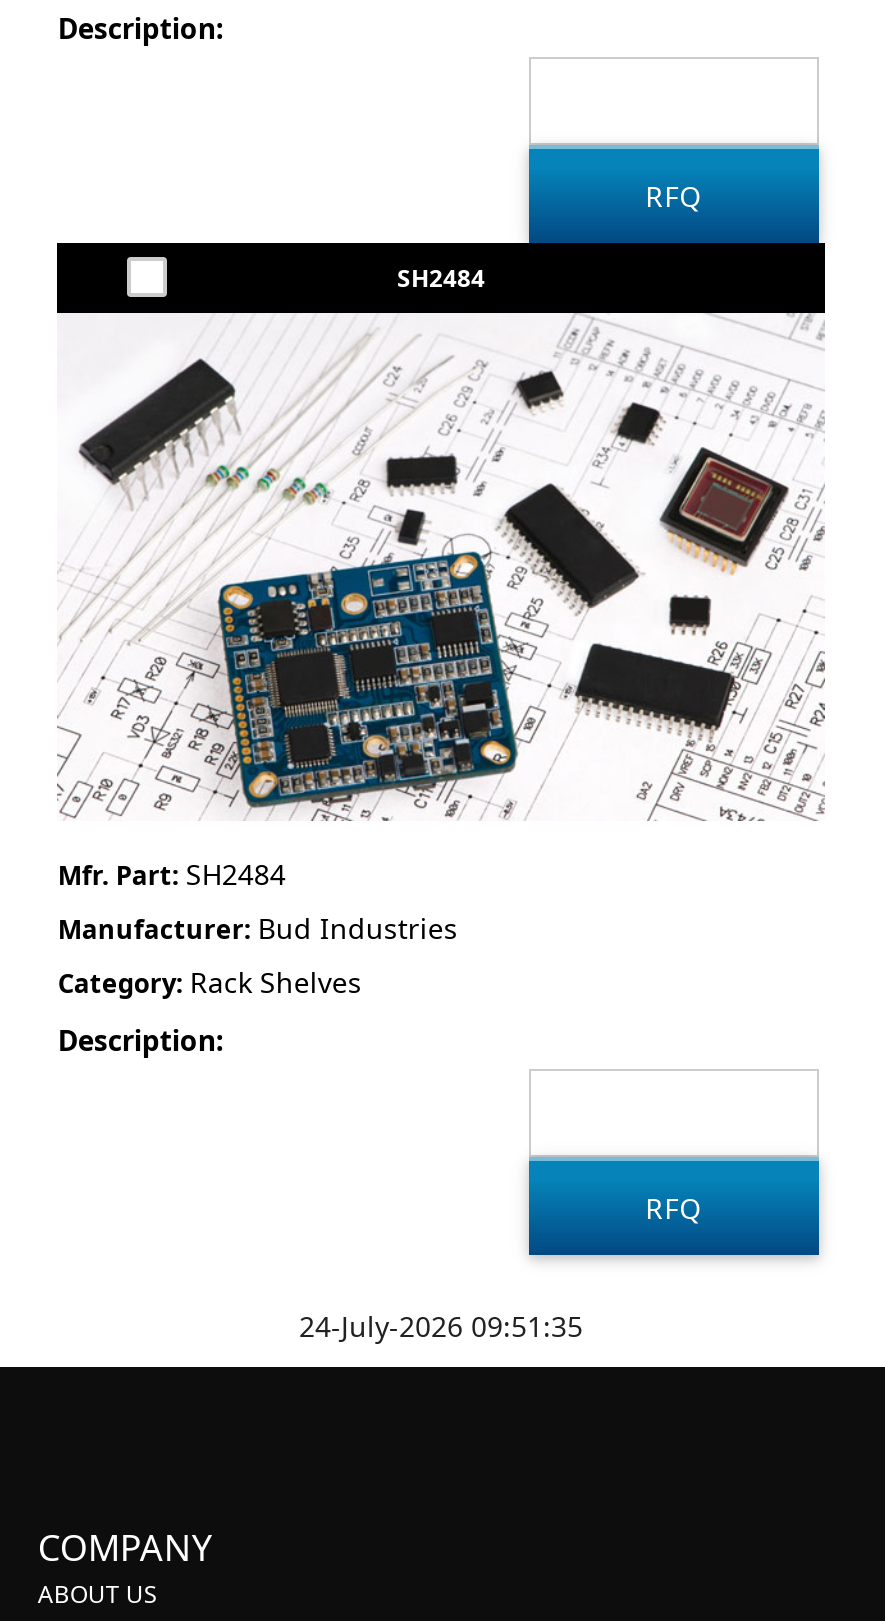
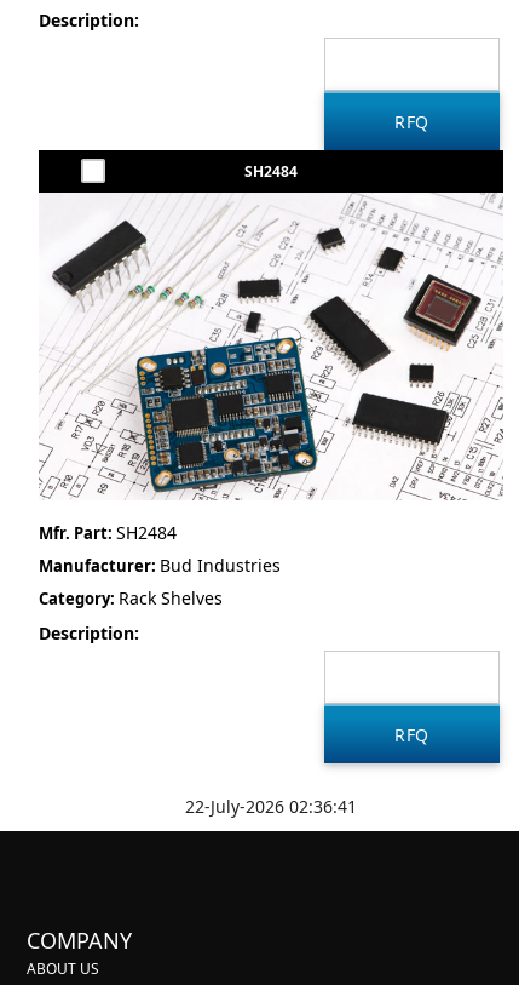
[299,1307,583,1345] 24-July-2026 09:51:35 -> [185,795,357,818] 22-July-2026 02:36:41

